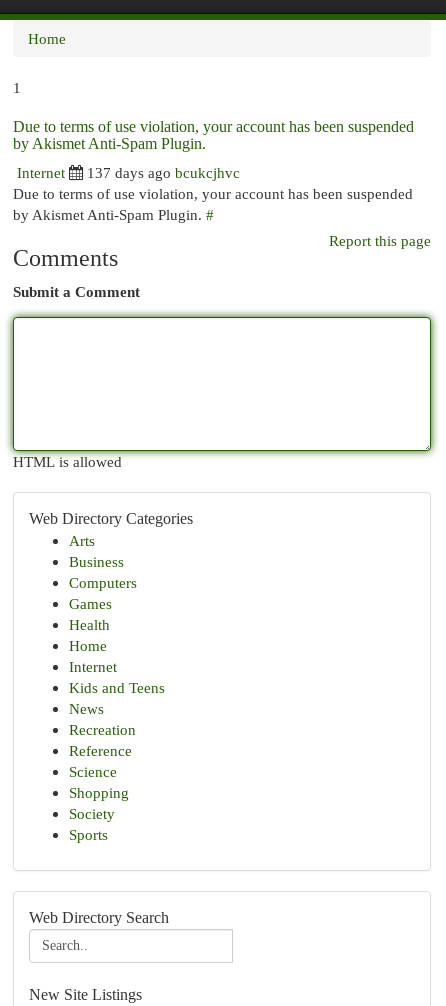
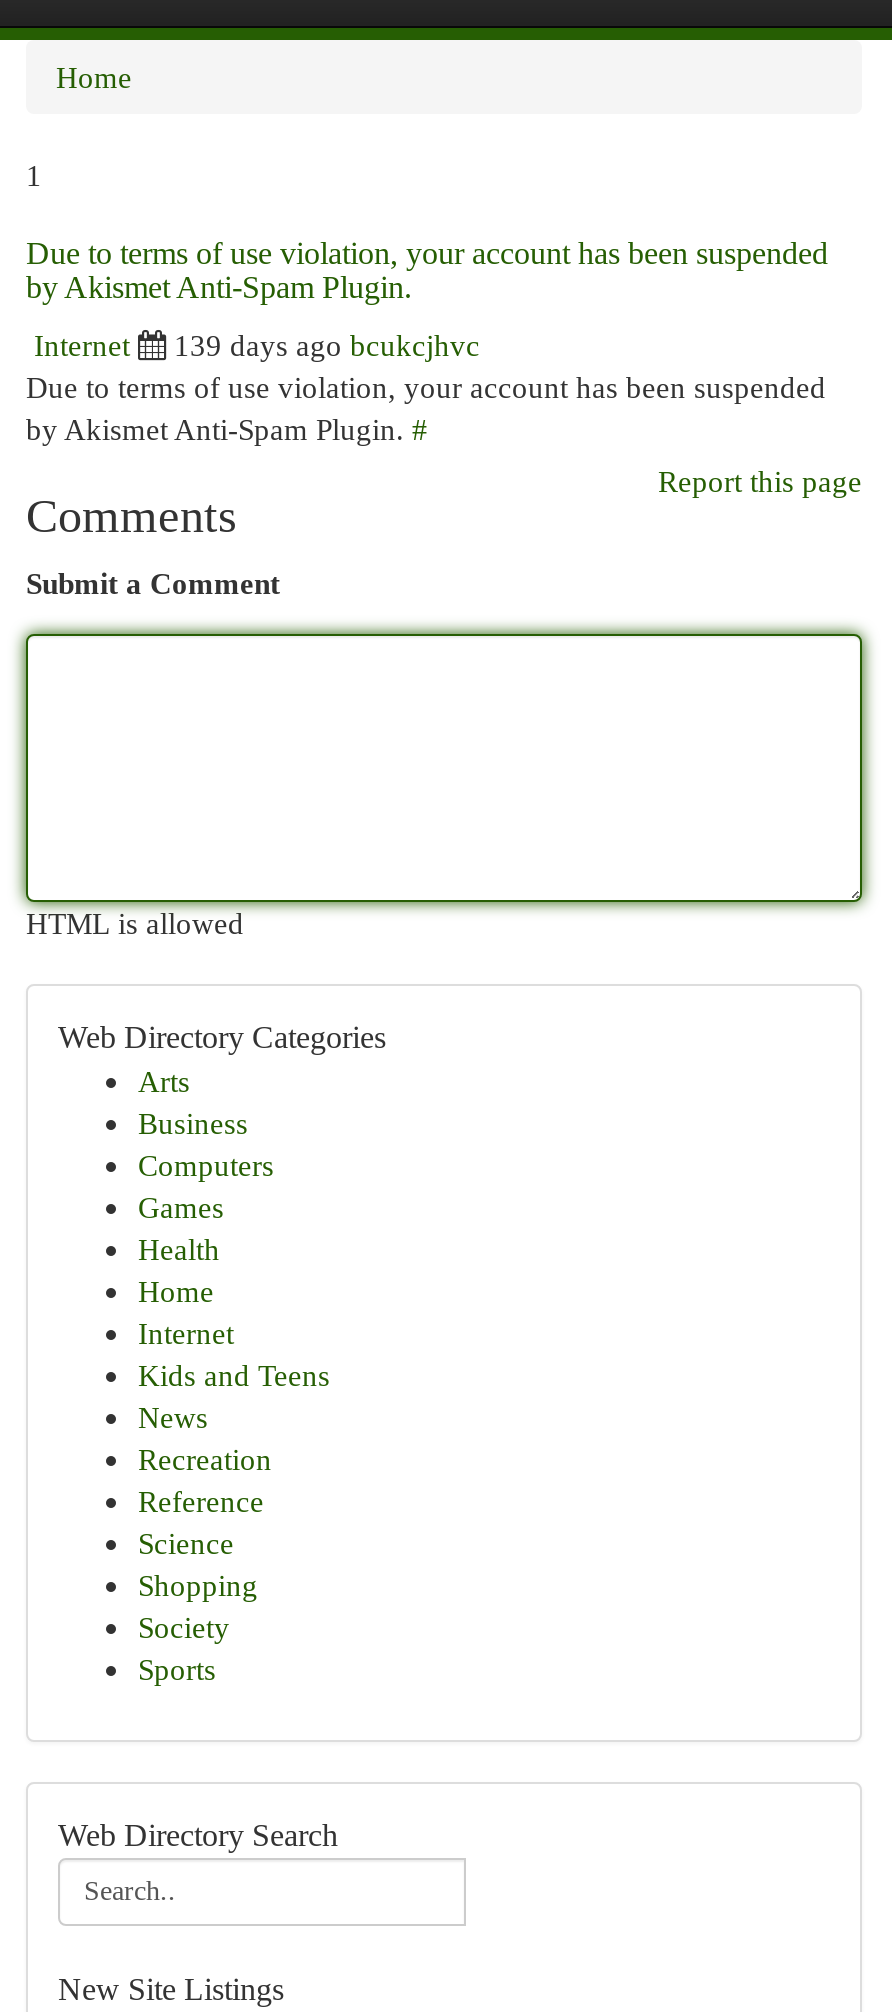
[87,164,240,181] 137 days ago bcukcjhvc -> [174,328,480,362] 139 days ago bcukcjhvc

